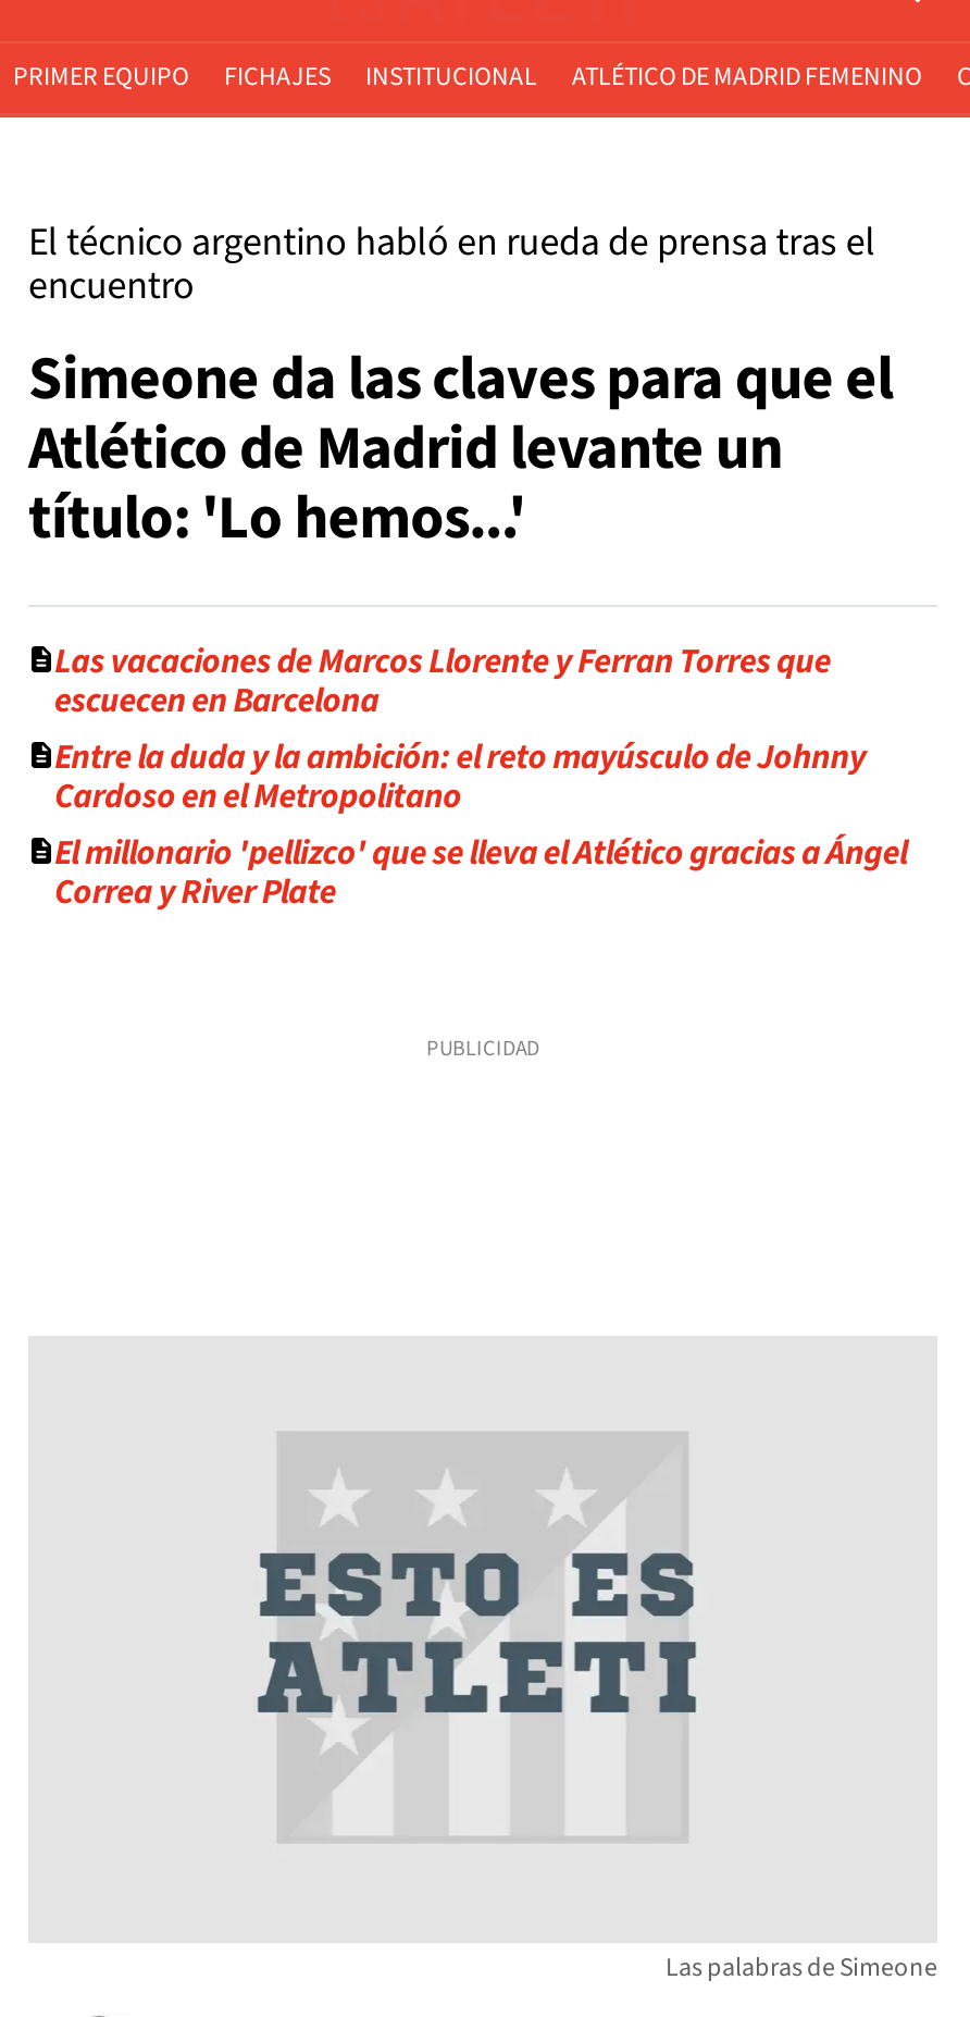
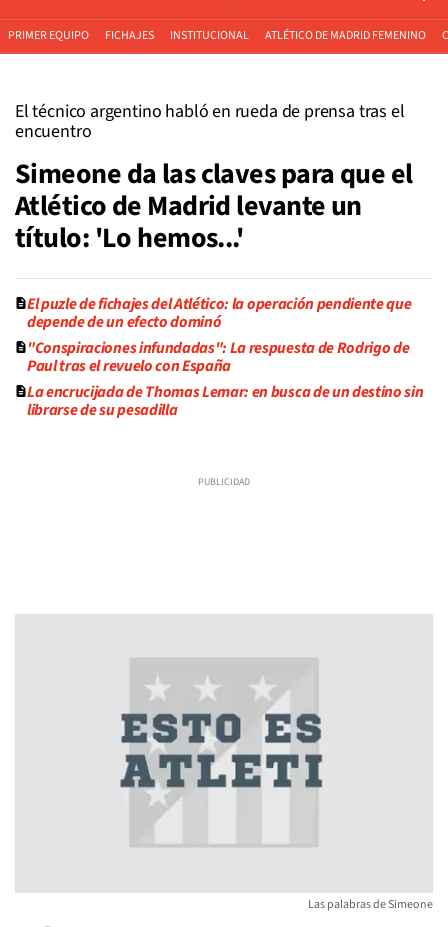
[54,638,907,916] Las vacaciones de Marcos Llorente y Ferran Torres que | escuecen en Barcelona | Entre la duda y la ambición: el reto mayúsculo de Johnny | Cardoso en el Metropolitano | El millonario 'pellizco' que se lleva el Atlético gracias a Ángel | Correa y River Plate -> [27,293,423,421] El puzle de fichajes del Atlético: la operación pendiente que | depende de un efecto dominó | "Conspiraciones infundadas": La respuesta de Rodrigo de | Paul tras el revuelo con España | La encrucijada de Thomas Lemar: en busca de un destino sin | librarse de su pesadilla

